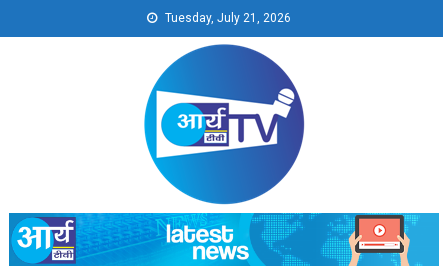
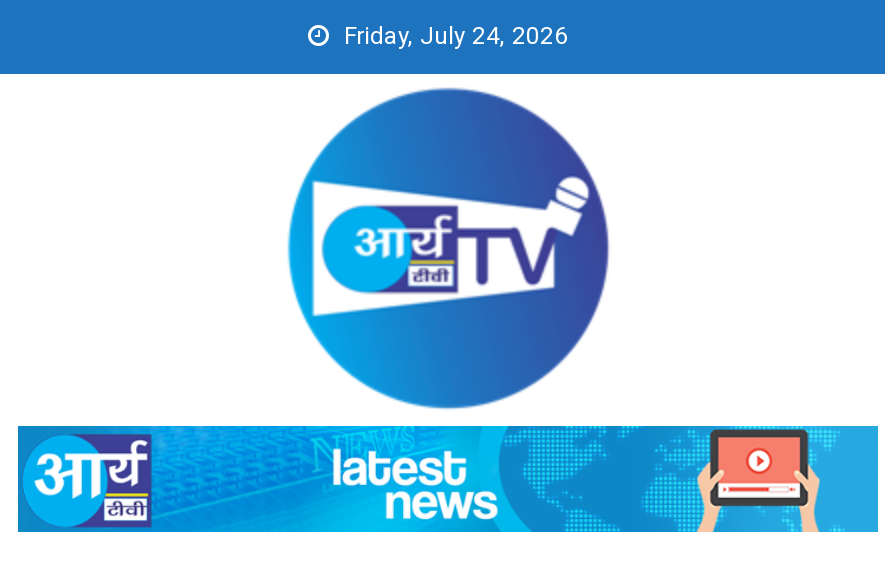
[165,11,291,25] Tuesday, July 21, 2026 -> [344,22,568,50] Friday, July 24, 2026

